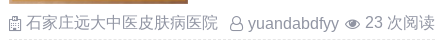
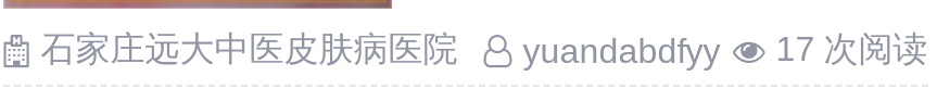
[26,14,435,31] 石家庄远大中医皮肤病医院 yuandabdfyy 23 次阅读 -> [41,30,928,68] 石家庄远大中医皮肤病医院 yuandabdfyy 17 次阅读

